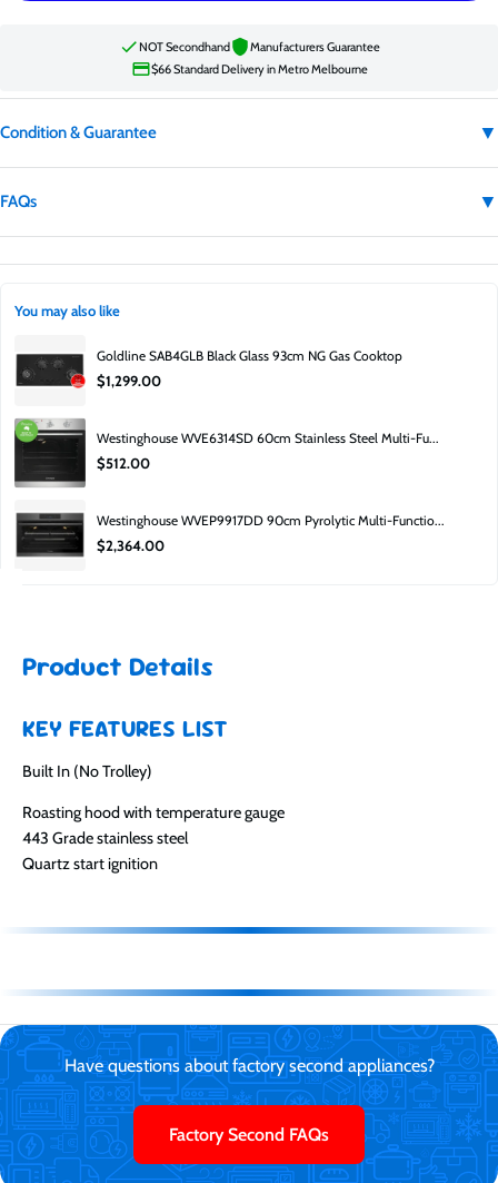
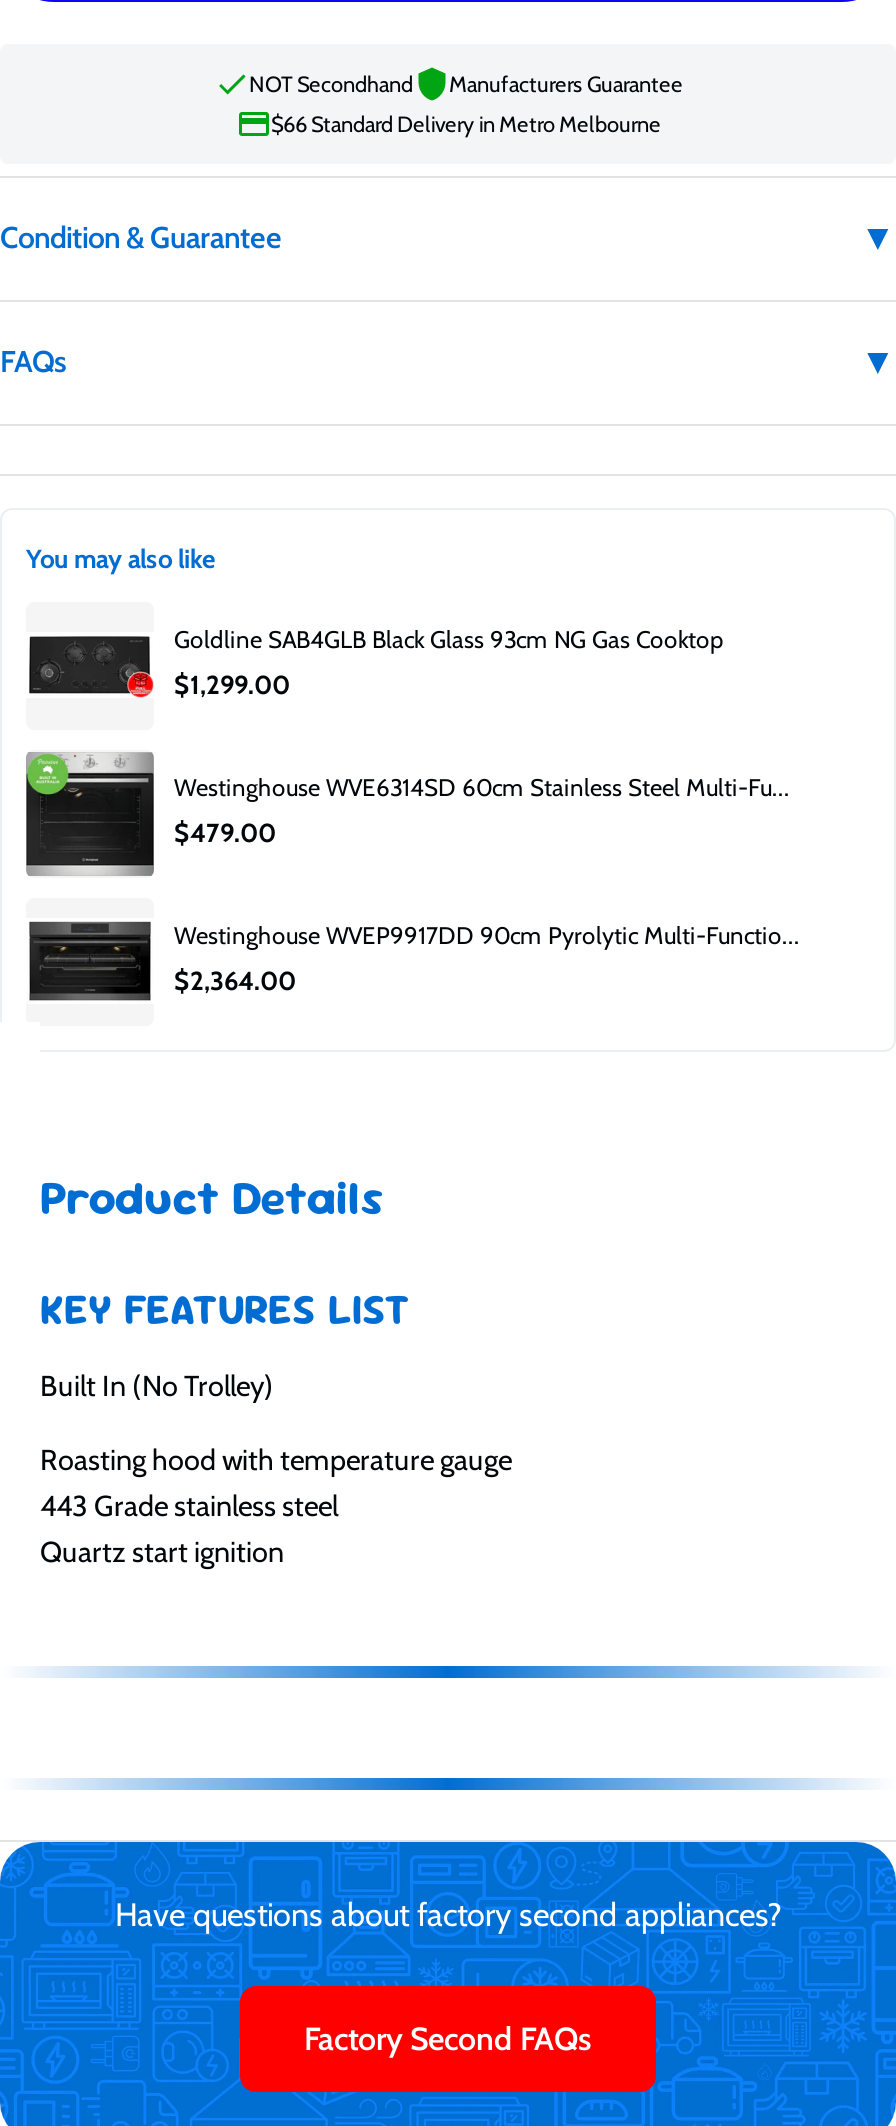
[97,454,150,472] $512.00 -> [174,816,276,848] $479.00

